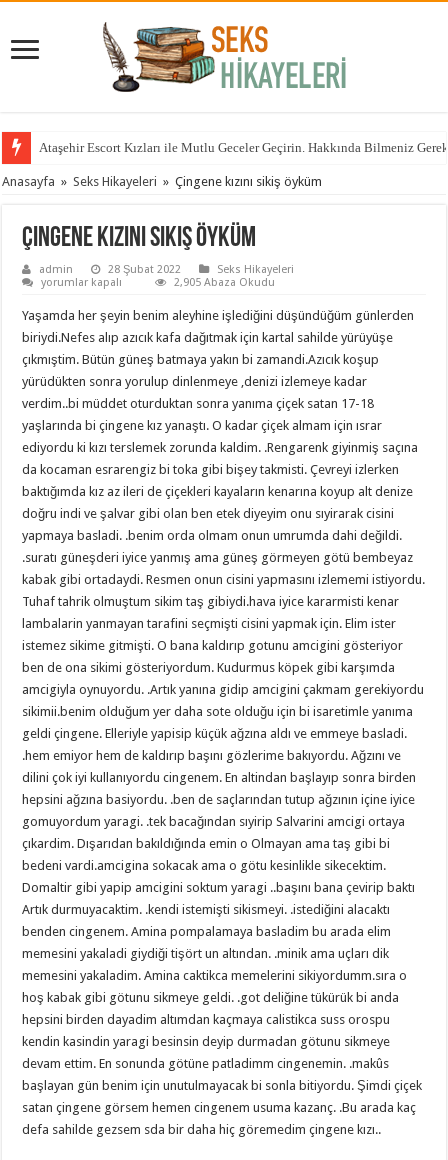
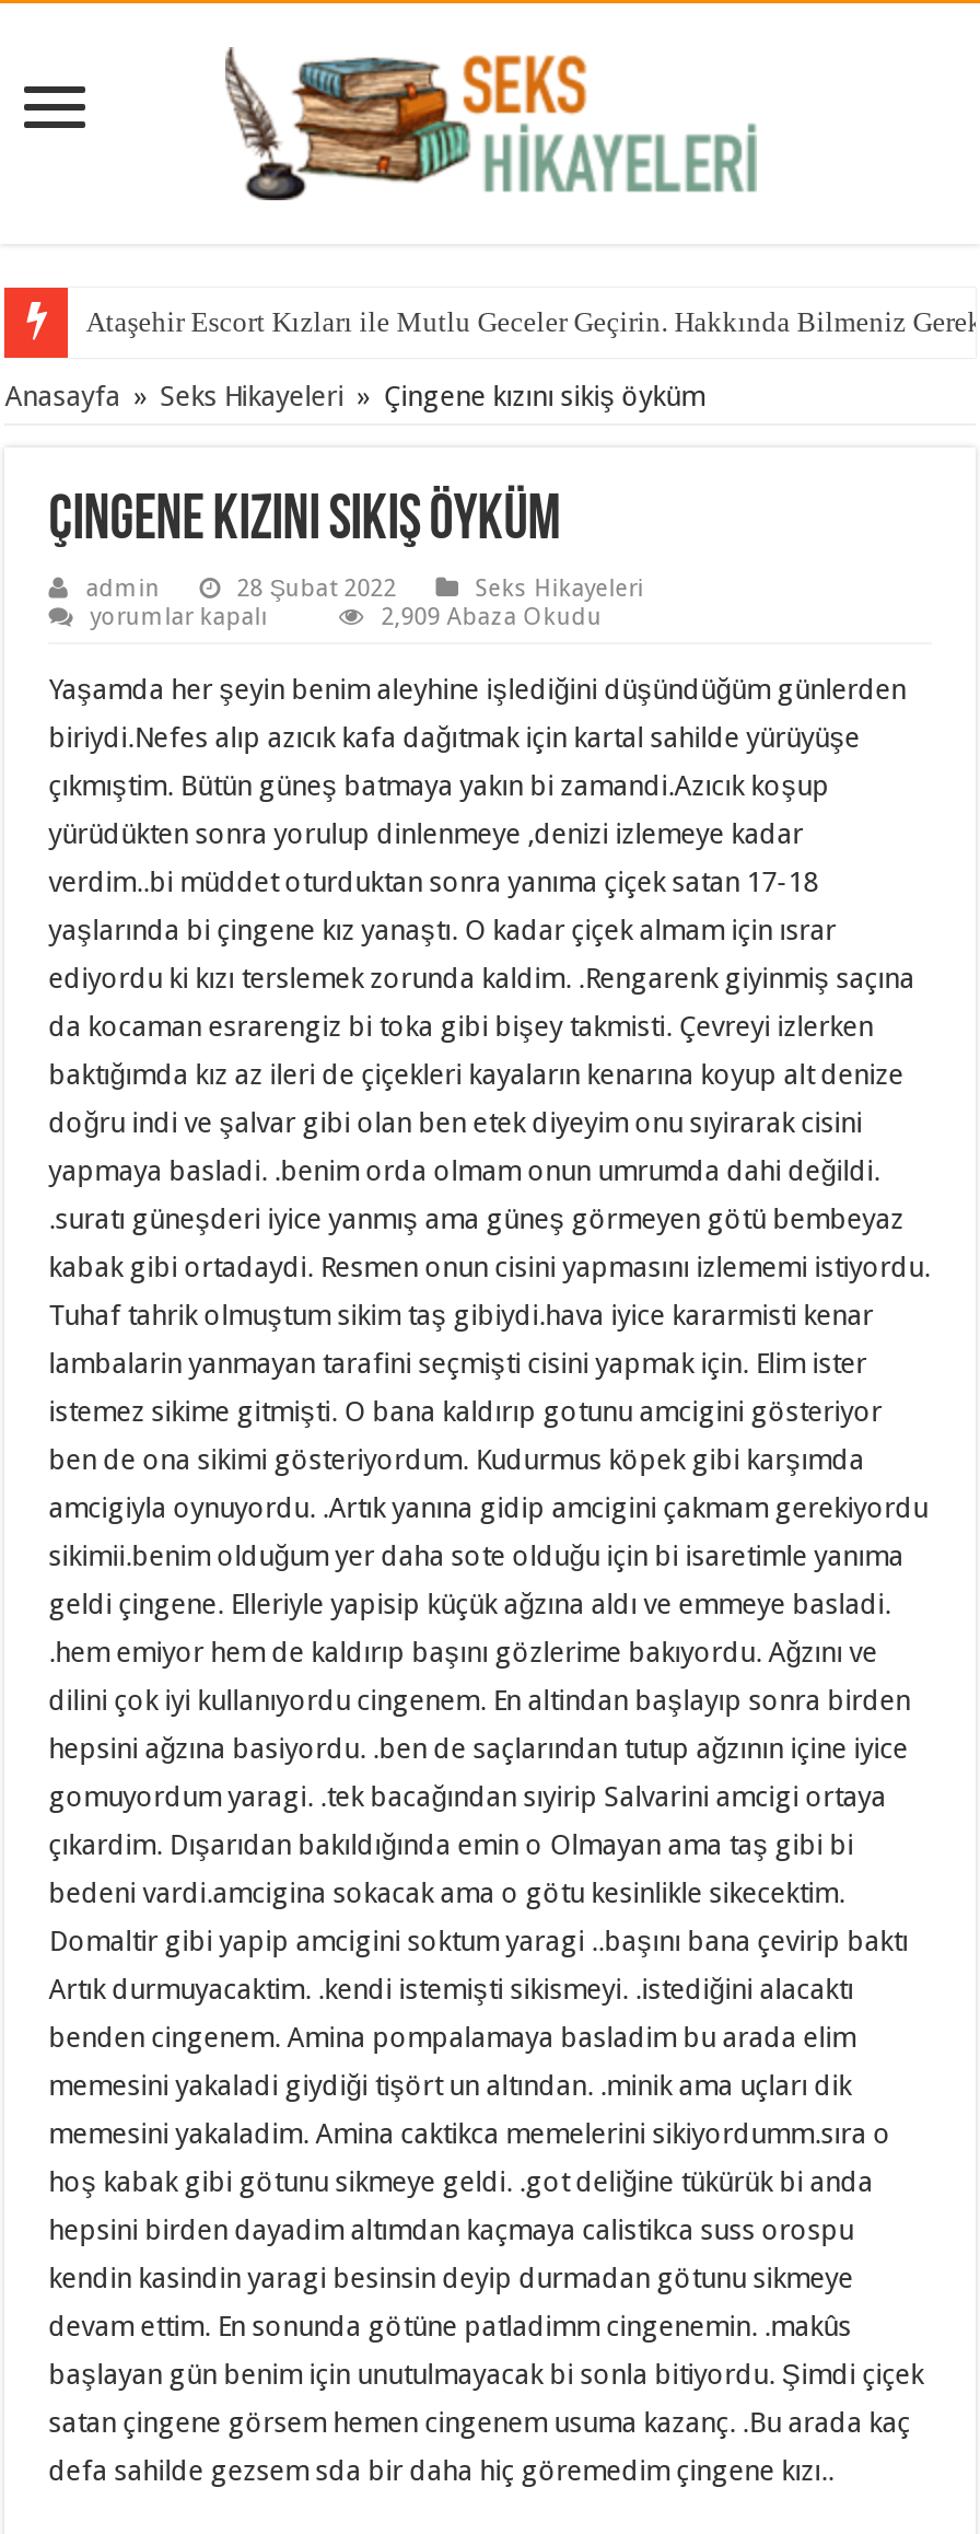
[174,276,275,289] 2,905 Abaza Okudu -> [381,603,602,631] 2,909 Abaza Okudu

